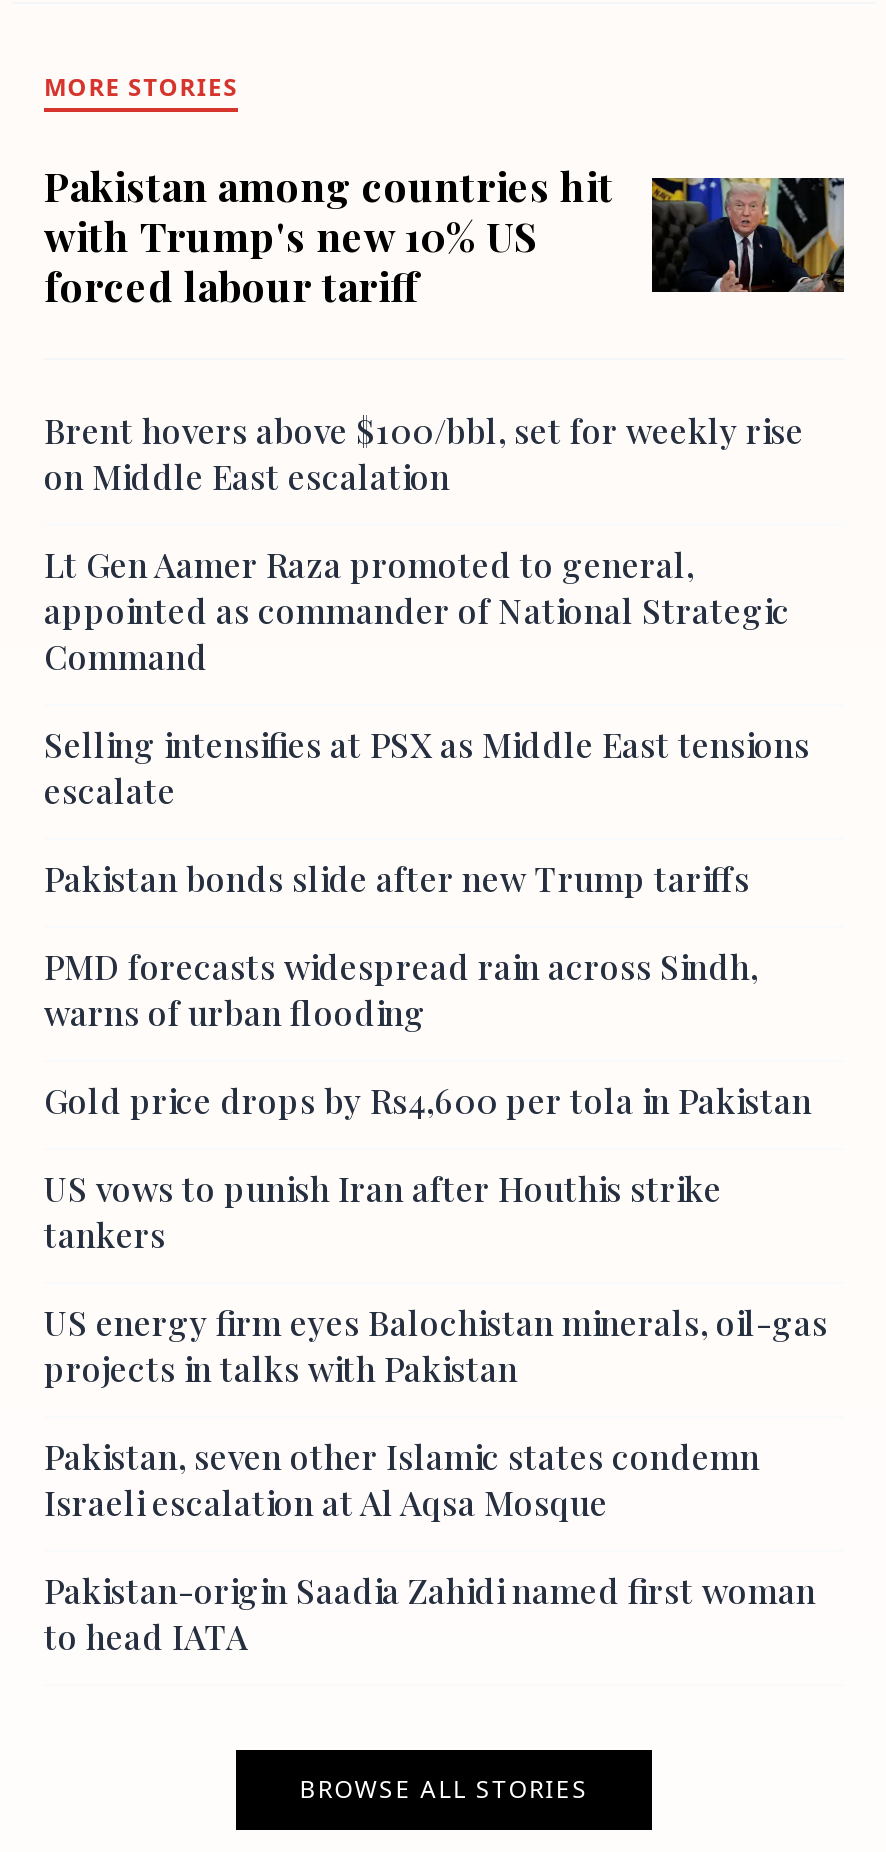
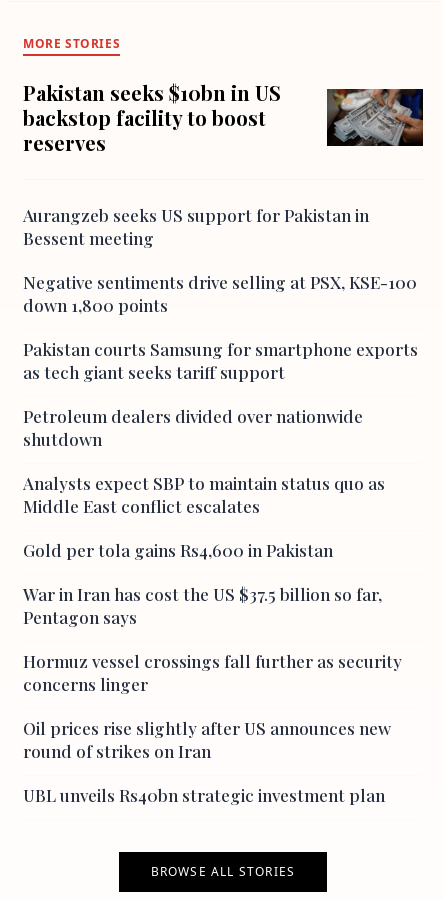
[44,158,614,312] Pakistan among countries hit | with Trump's new 10% US | forced labour tariff -> [23,79,281,156] Pakistan seeks $10bn in US | backstop facility to boost | reserves
[652,176,844,294] [image] -> [327,88,424,147] [image]
[44,408,804,498] Brent hovers above $100/bbl, set for weekly rise | on Middle East escalation -> [23,204,369,249] Aurangzeb seeks US support for Pakistan in | Bessent meeting
[44,542,790,678] Lt Gen Aamer Raza promoted to general, | appointed as commander of National Strategic | Command -> [23,271,417,316] Negative sentiments drive selling at PSX, KSE-100 | down 1,800 points
[44,722,810,812] Selling intensifies at PSX as Middle East tensions | escalate -> [23,338,418,383] Pakistan courts Samsung for smartphone exports | as tech giant seeks tariff support
[44,856,750,900] Pakistan bonds slide after new Trump tariffs -> [23,405,363,450] Petroleum dealers divided over nationwide | shutdown
[44,944,758,1034] PMD forecasts widespread rain across Sindh, | warns of urban flooding -> [23,472,385,517] Analysts expect SBP to maintain status quo as | Middle East conflict escalates
[44,1078,812,1122] Gold price drops by Rs4,600 per tola in Pakistan -> [23,539,333,561] Gold per tola gains Rs4,600 in Pakistan
[44,1166,722,1256] US vows to punish Iran after Houthis strike | tankers -> [23,583,382,628] War in Iran has cost the US $37.5 billion so far, | Pentagon says
[44,1300,828,1390] US energy firm eyes Balochistan minerals, oil-gas | projects in talks with Pakistan -> [23,650,402,695] Hormuz vessel crossings fall further as security | concerns linger
[44,1434,760,1524] Pakistan, seven other Islamic states condemn | Israeli escalation at Al Aqsa Mosque -> [23,717,391,762] Oil prices rise slightly after US announces new | round of strikes on Iran
[44,1568,816,1658] Pakistan-origin Saadia Zahidi named first woman | to head IATA -> [23,784,385,806] UBL unveils Rs40bn strategic investment plan

